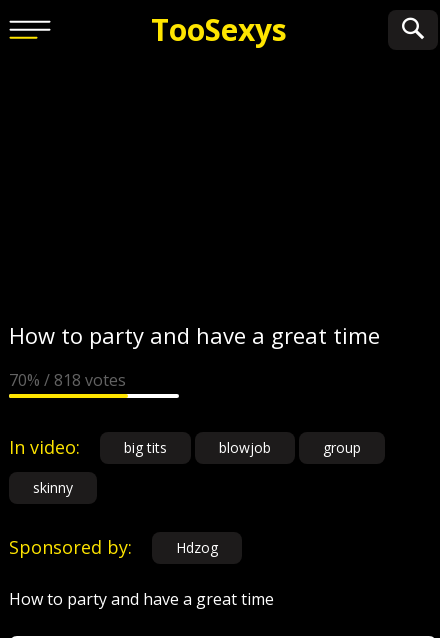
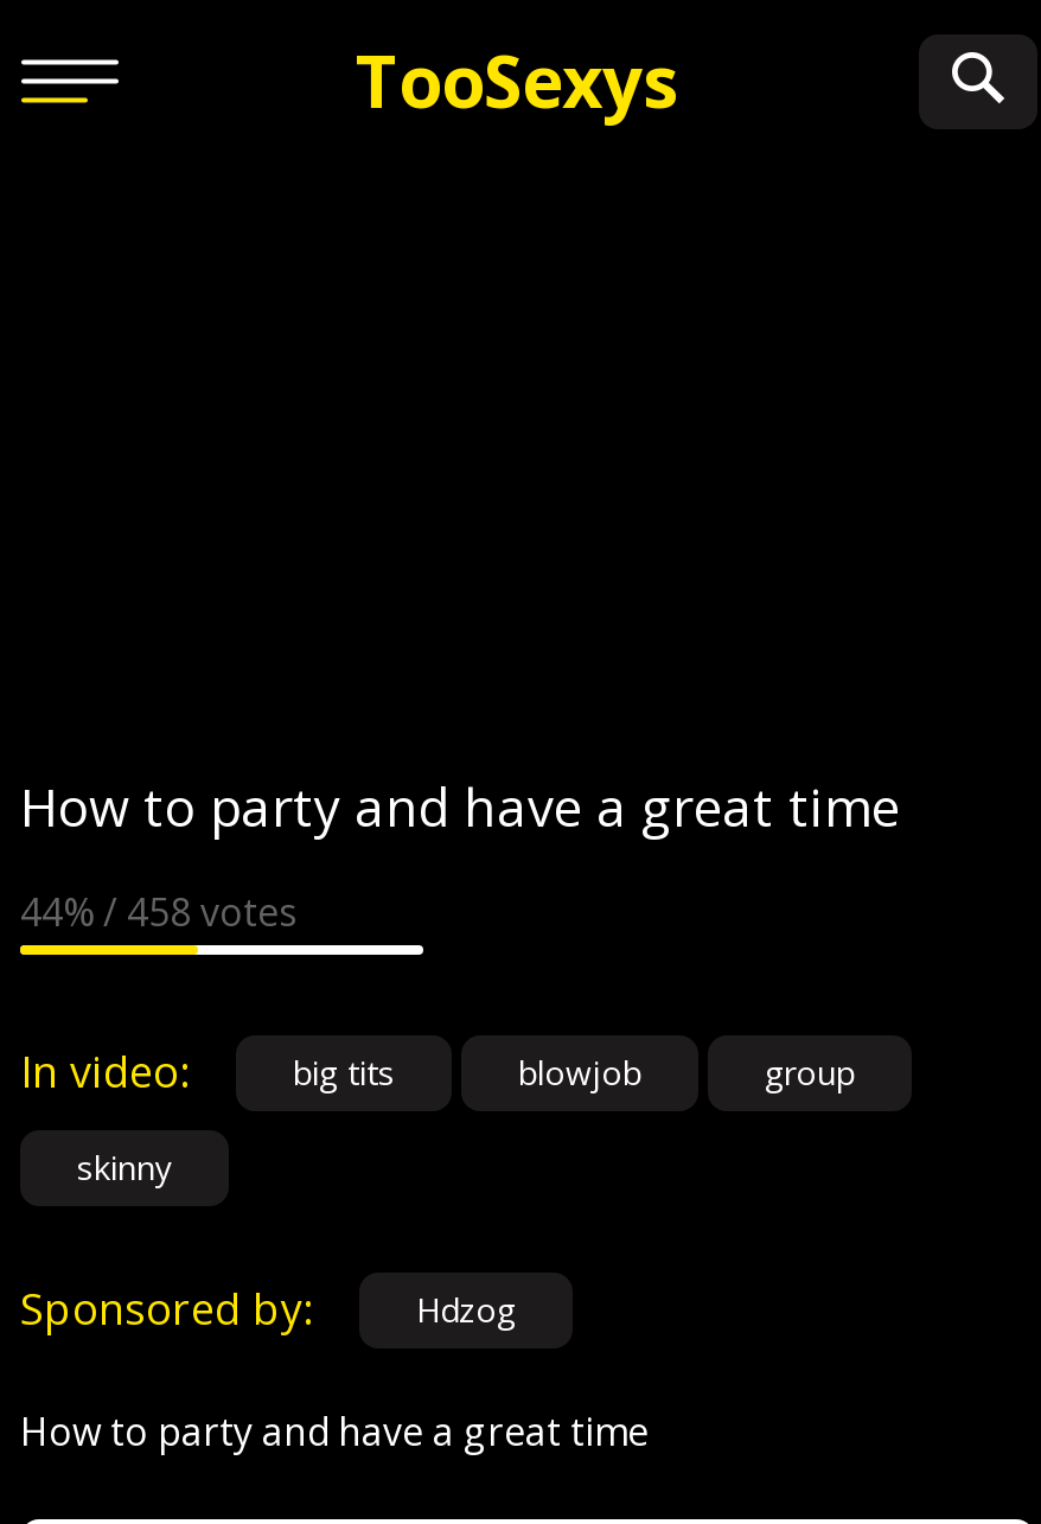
[9,369,126,391] 70% / 818 votes -> [20,885,298,938] 44% / 458 votes

